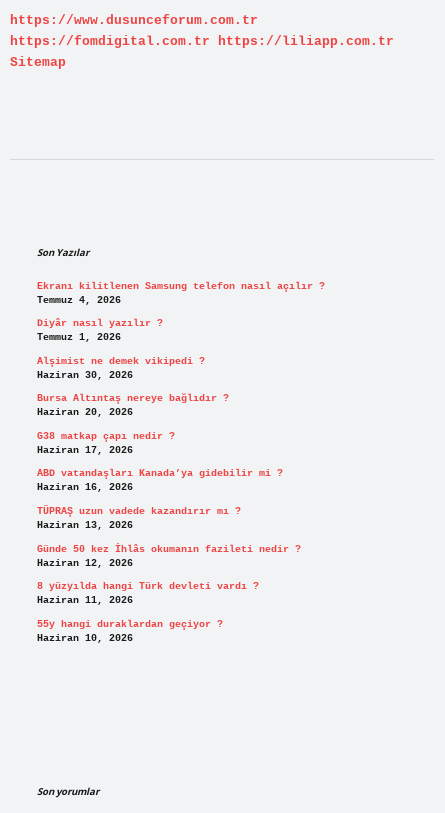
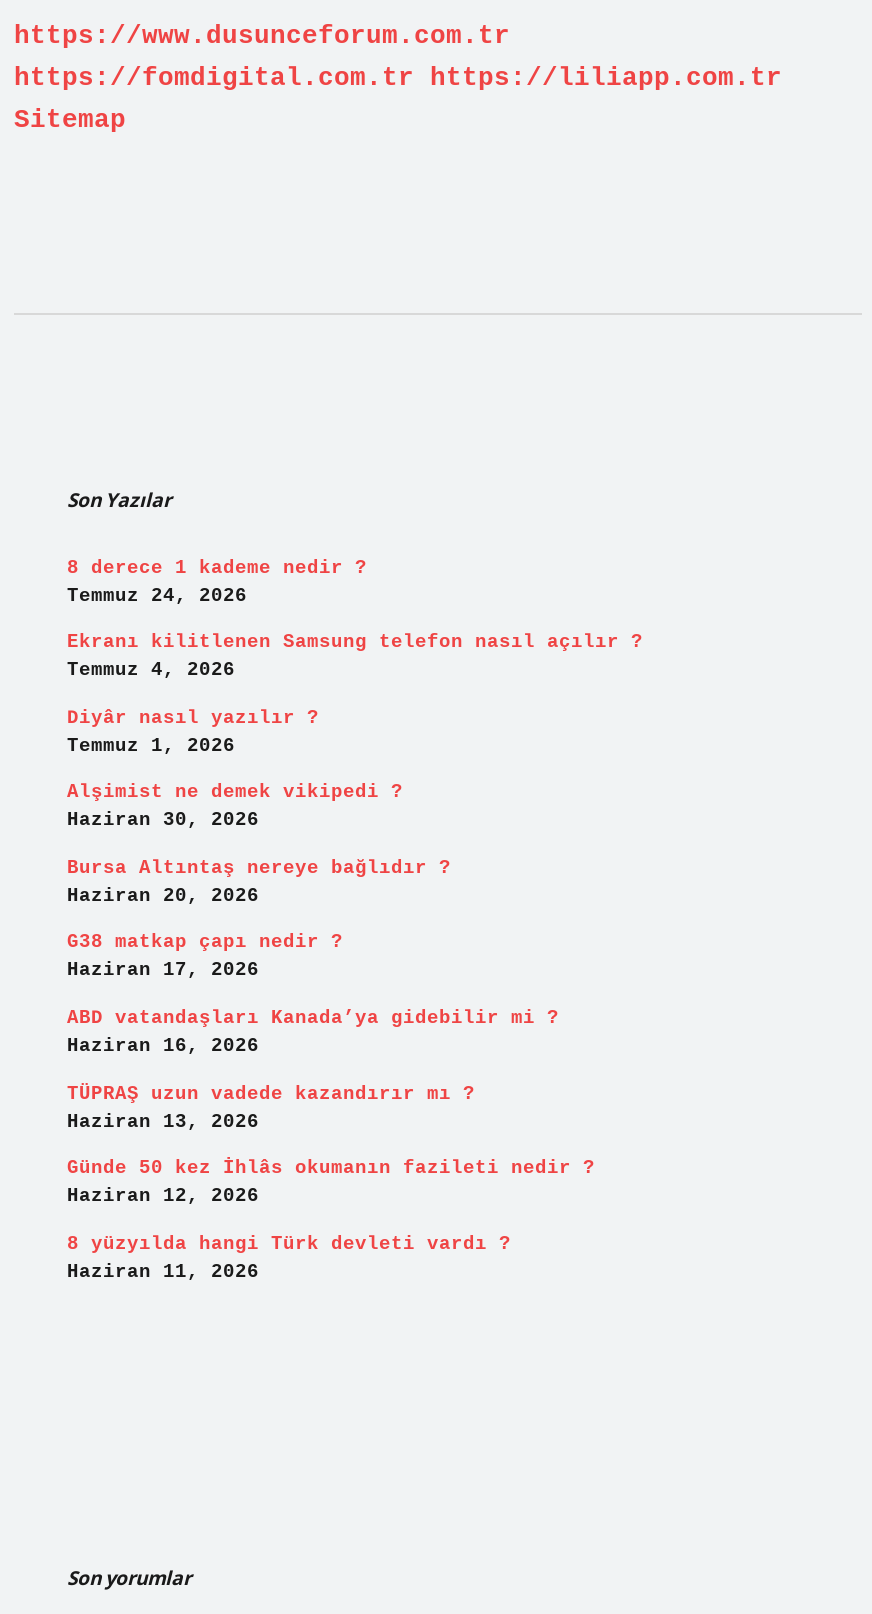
none -> [67,556,367,606] 8 derece 1 kademe nedir ? | Temmuz 24, 2026
moved [36,280,324,606] -> [67,631,643,1283]: Ekranı kilitlenen Samsung telefon nasıl açılır ? | Temmuz 4, 2026 | Diyâr nasıl yazılır ? | ... | 8 yüzyılda hangi Türk devleti vardı ? | Haziran 11, 2026
[36,619,222,644] 55y hangi duraklardan geçiyor ? | Haziran 10, 2026 -> none

